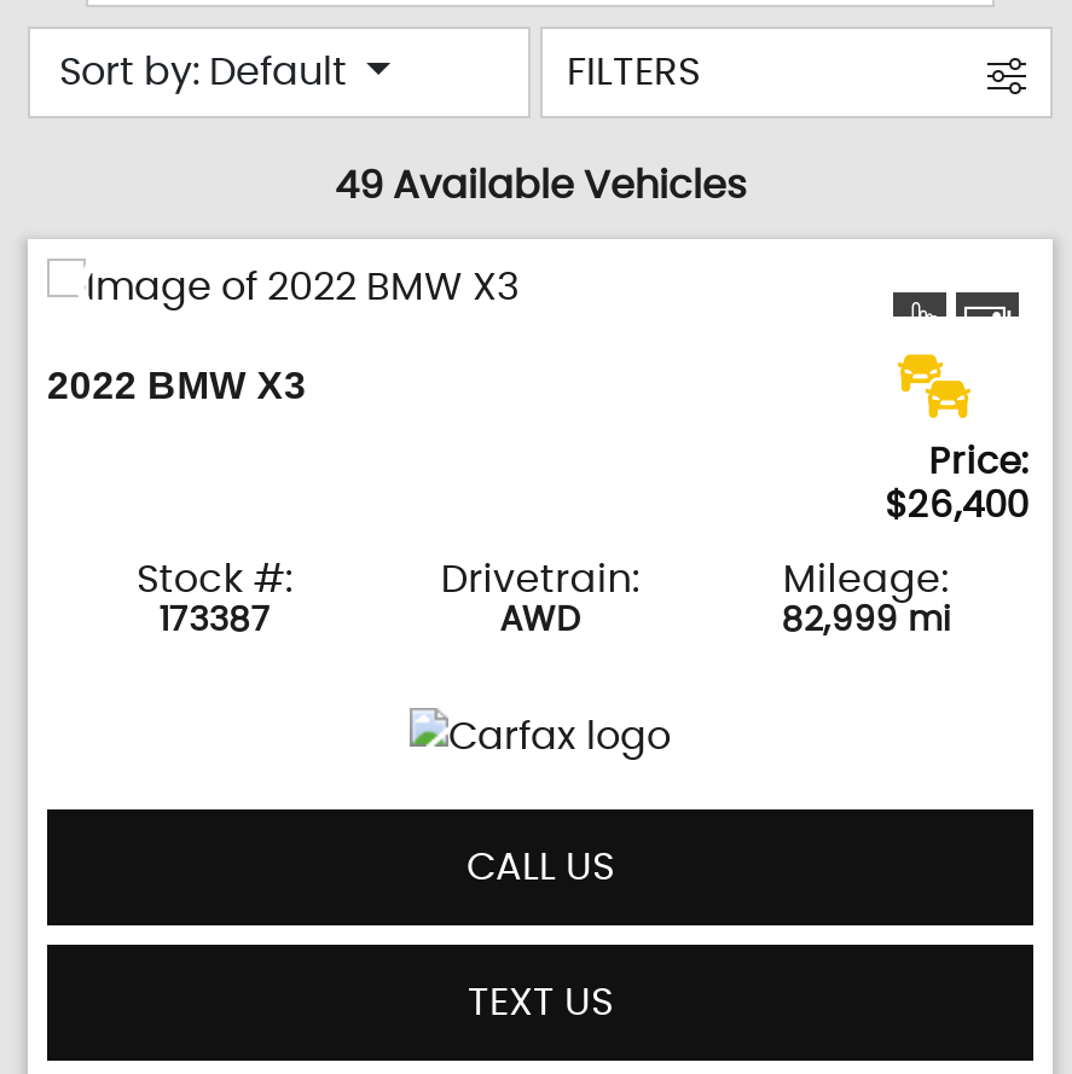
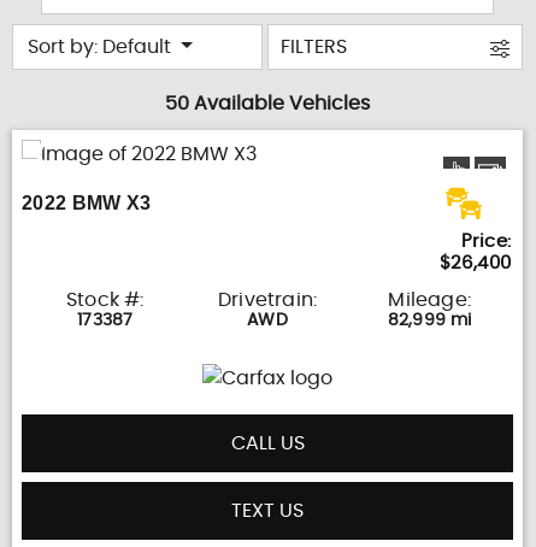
[335,167,746,205] 49 Available Vehicles -> [165,94,370,113] 50 Available Vehicles

